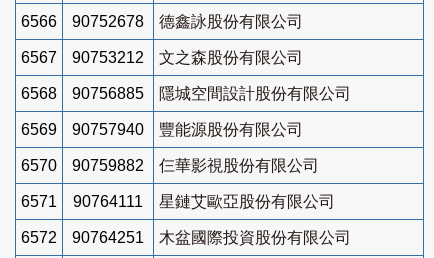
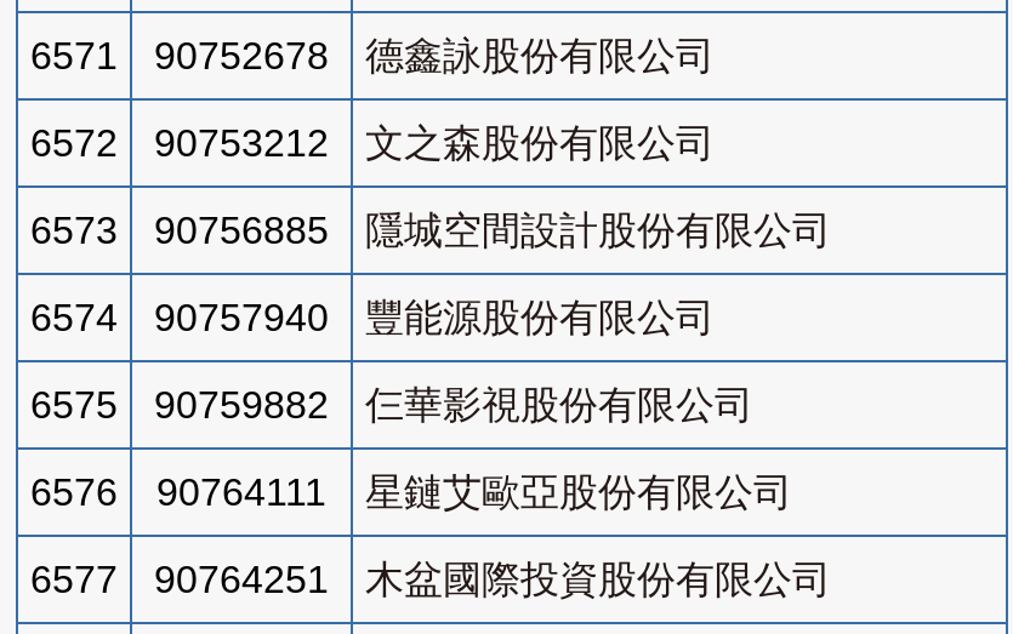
[21,13,303,30] 6566 90752678 德鑫詠股份有限公司 -> [30,35,715,76] 6571 90752678 德鑫詠股份有限公司
[21,49,303,66] 6567 90753212 文之森股份有限公司 -> [30,122,715,163] 6572 90753212 文之森股份有限公司
[21,85,351,102] 6568 90756885 隱城空間設計股份有限公司 -> [30,209,831,251] 6573 90756885 隱城空間設計股份有限公司
[21,121,303,138] 6569 90757940 豐能源股份有限公司 -> [30,297,715,338] 6574 90757940 豐能源股份有限公司
[21,157,319,174] 6570 90759882 仨華影視股份有限公司 -> [30,384,753,425] 6575 90759882 仨華影視股份有限公司
[21,193,335,210] 6571 90764111 星鏈艾歐亞股份有限公司 -> [30,471,792,513] 6576 90764111 星鏈艾歐亞股份有限公司
[21,229,351,246] 6572 90764251 木盆國際投資股份有限公司 -> [30,559,831,600] 6577 90764251 木盆國際投資股份有限公司

